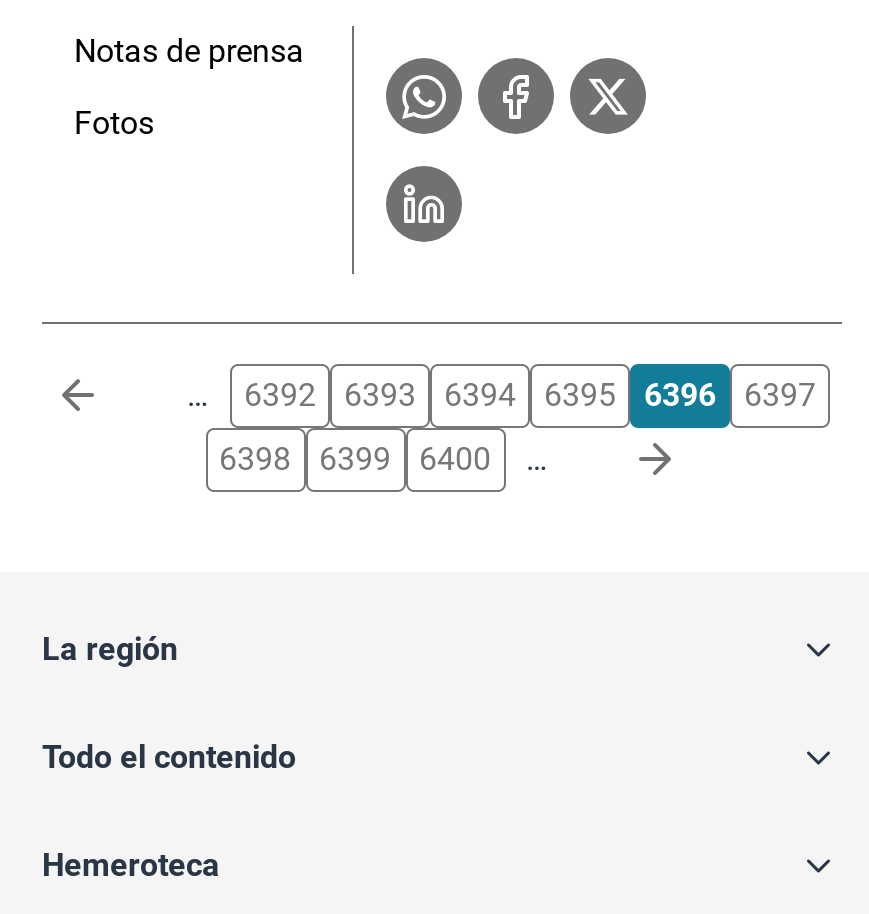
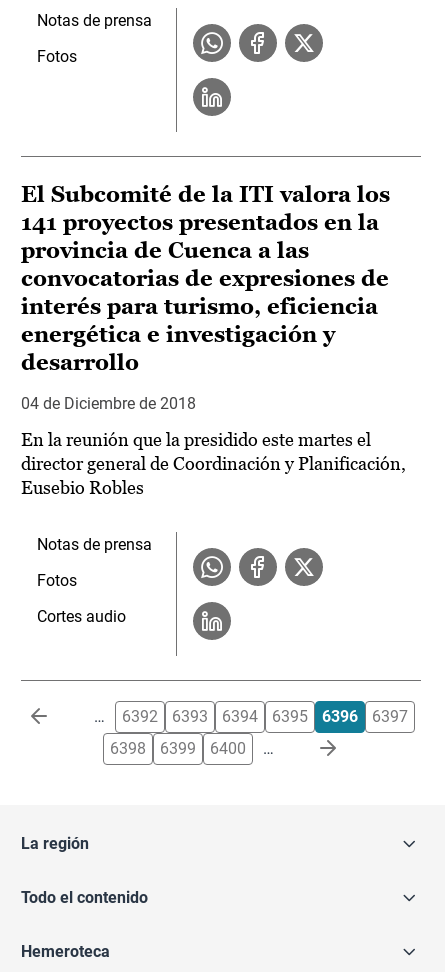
none -> [21,182,406,626] El Subcomité de la ITI valora los | 141 proyectos presentados en la | provincia de Cuenca a las | convocatorias de expresiones de | interés para turismo, eficiencia | energética e investigación y | desarrollo | 04 de Diciembre de 2018 | En la reunión que la presidido este martes el | director general de Coordinación y Planificación, | Eusebio Robles | Notas de prensa | Fotos | Cortes audio

